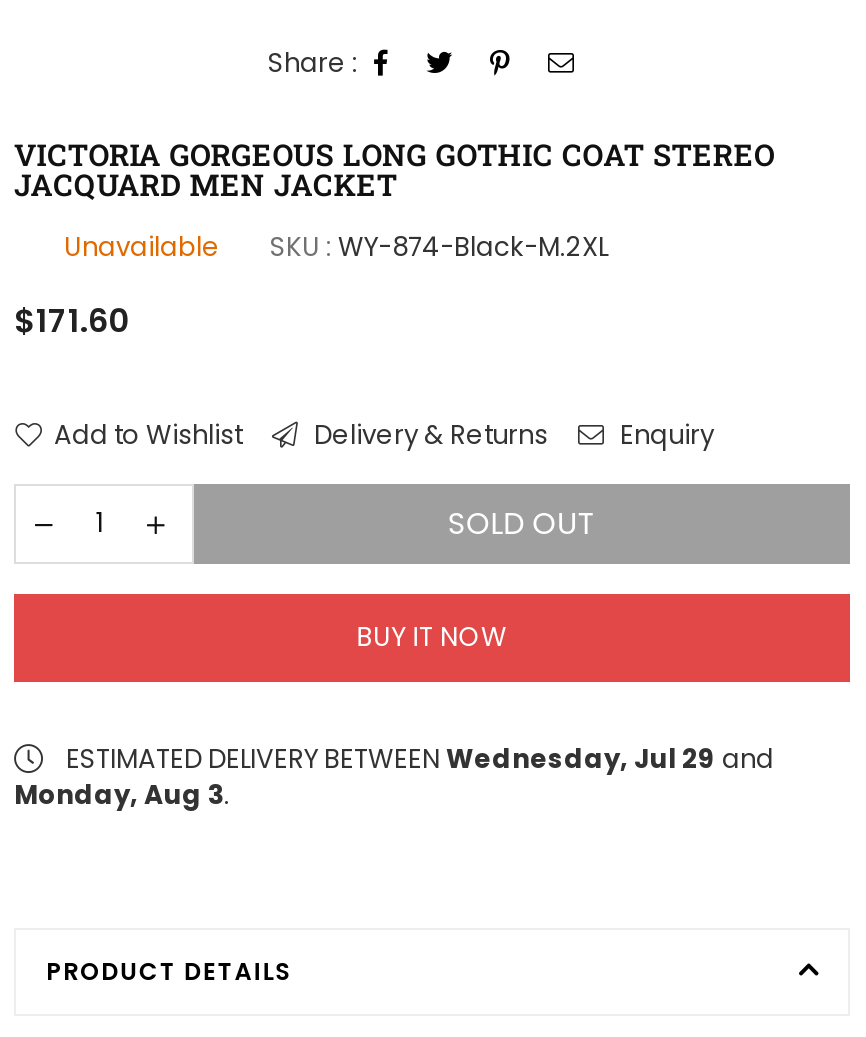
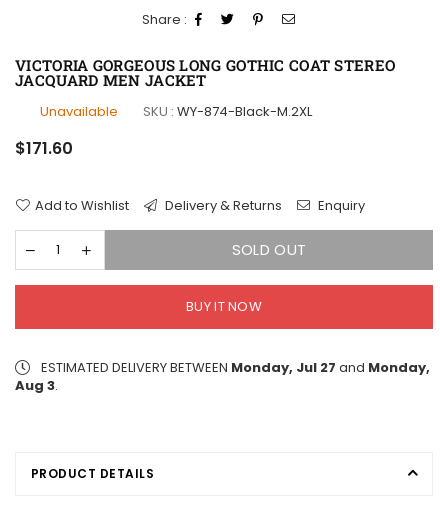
[14,739,774,813] ESTIMATED DELIVERY BETWEEN Wednesday, Jul 29 and | Monday, Aug 3. -> [15,357,430,394] ESTIMATED DELIVERY BETWEEN Monday, Jul 27 and Monday, | Aug 3.

